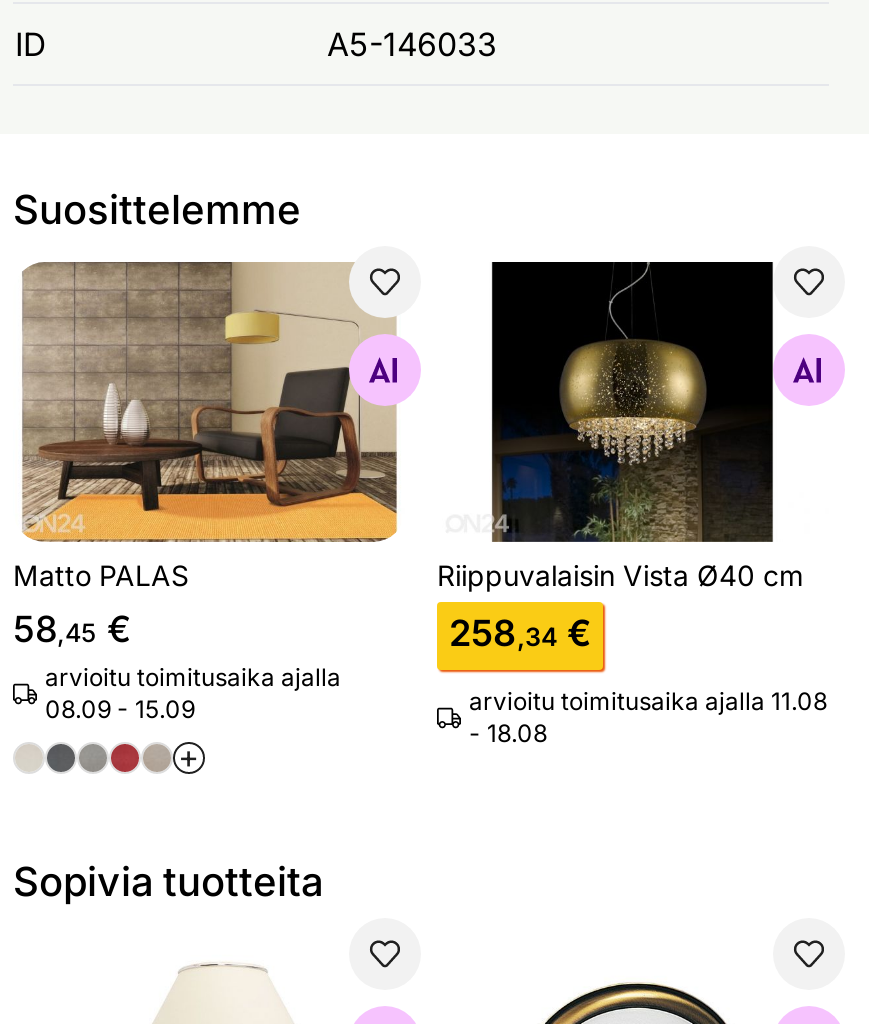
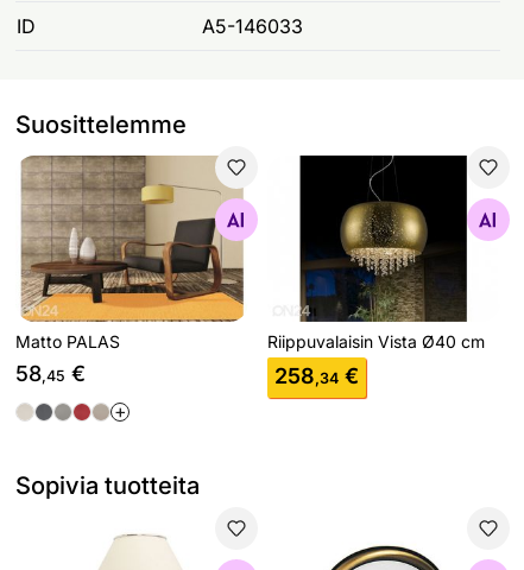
[45,662,341,724] arvioitu toimitusaika ajalla | 08.09 - 15.09 -> none
[469,686,827,748] arvioitu toimitusaika ajalla 11.08 | - 18.08 -> none

